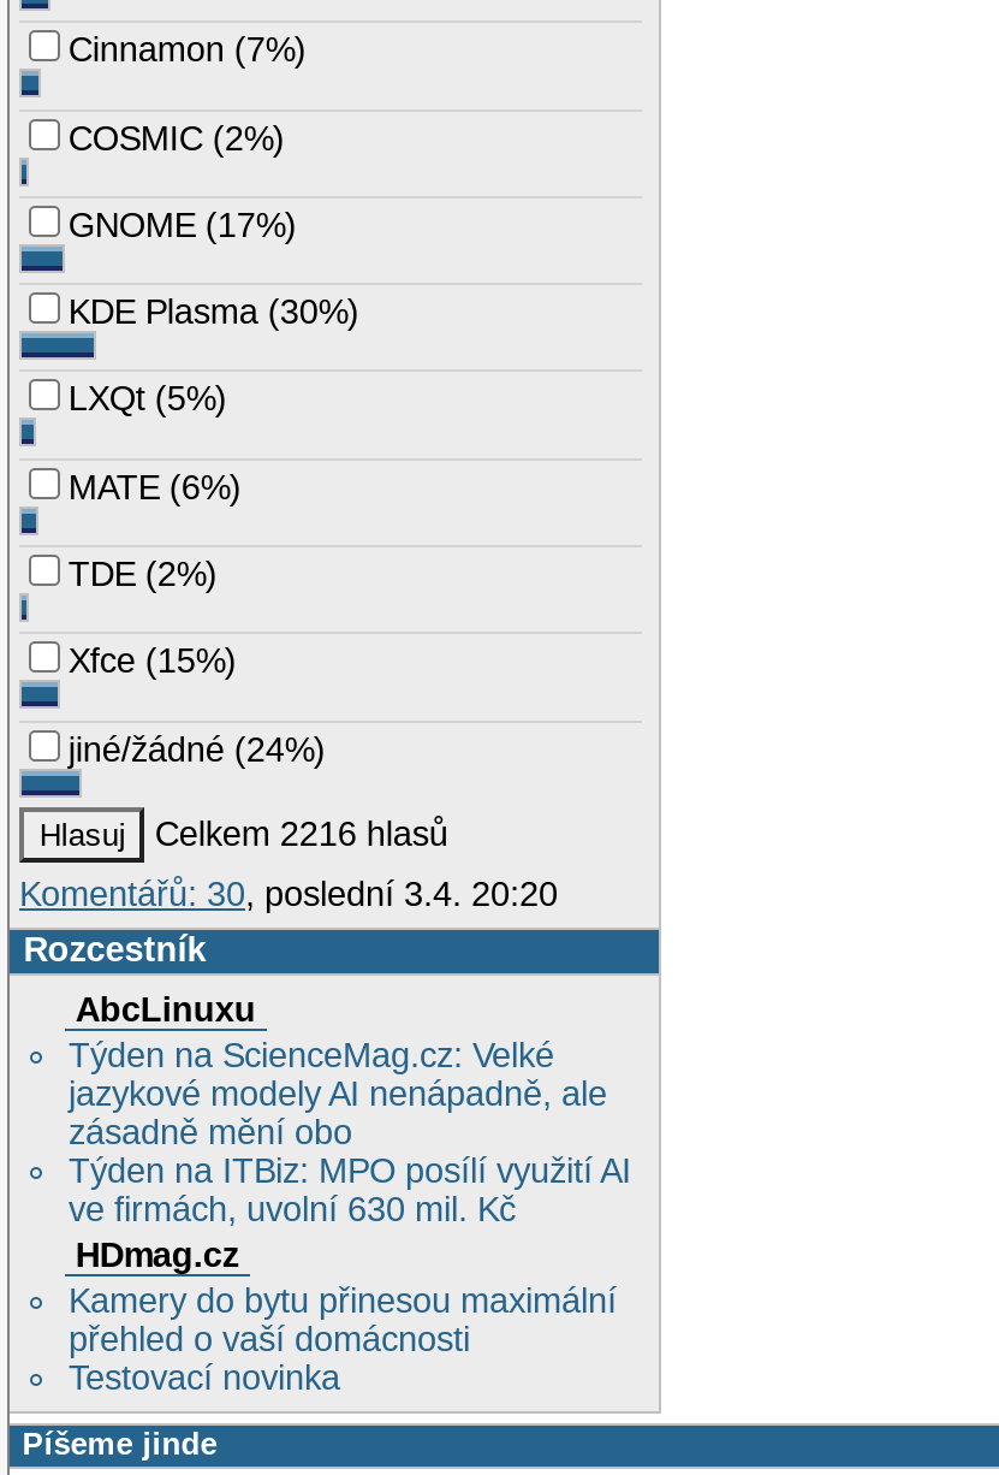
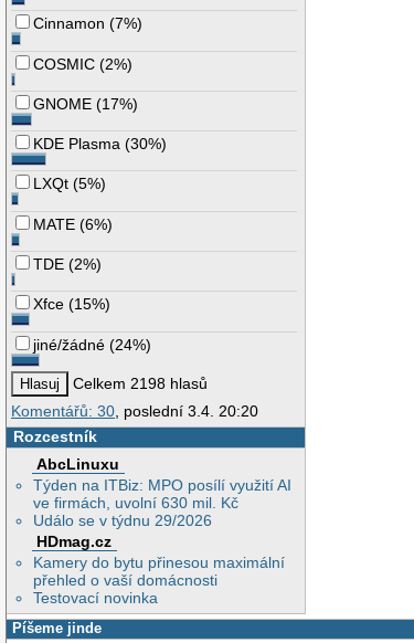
[145,815,448,853] Celkem 2216 hlasů -> [69,375,208,392] Celkem 2198 hlasů
[69,1035,607,1151] Týden na ScienceMag.cz: Velké | jazykové modely AI nenápadně, ale | zásadně mění obo -> none
moved [69,1151,631,1228] -> [34,476,292,511]: Týden na ITBiz: MPO posílí využití AI | ve firmách, uvolní 630 mil. Kč
none -> [34,511,213,529] Událo se v týdnu 29/2026

